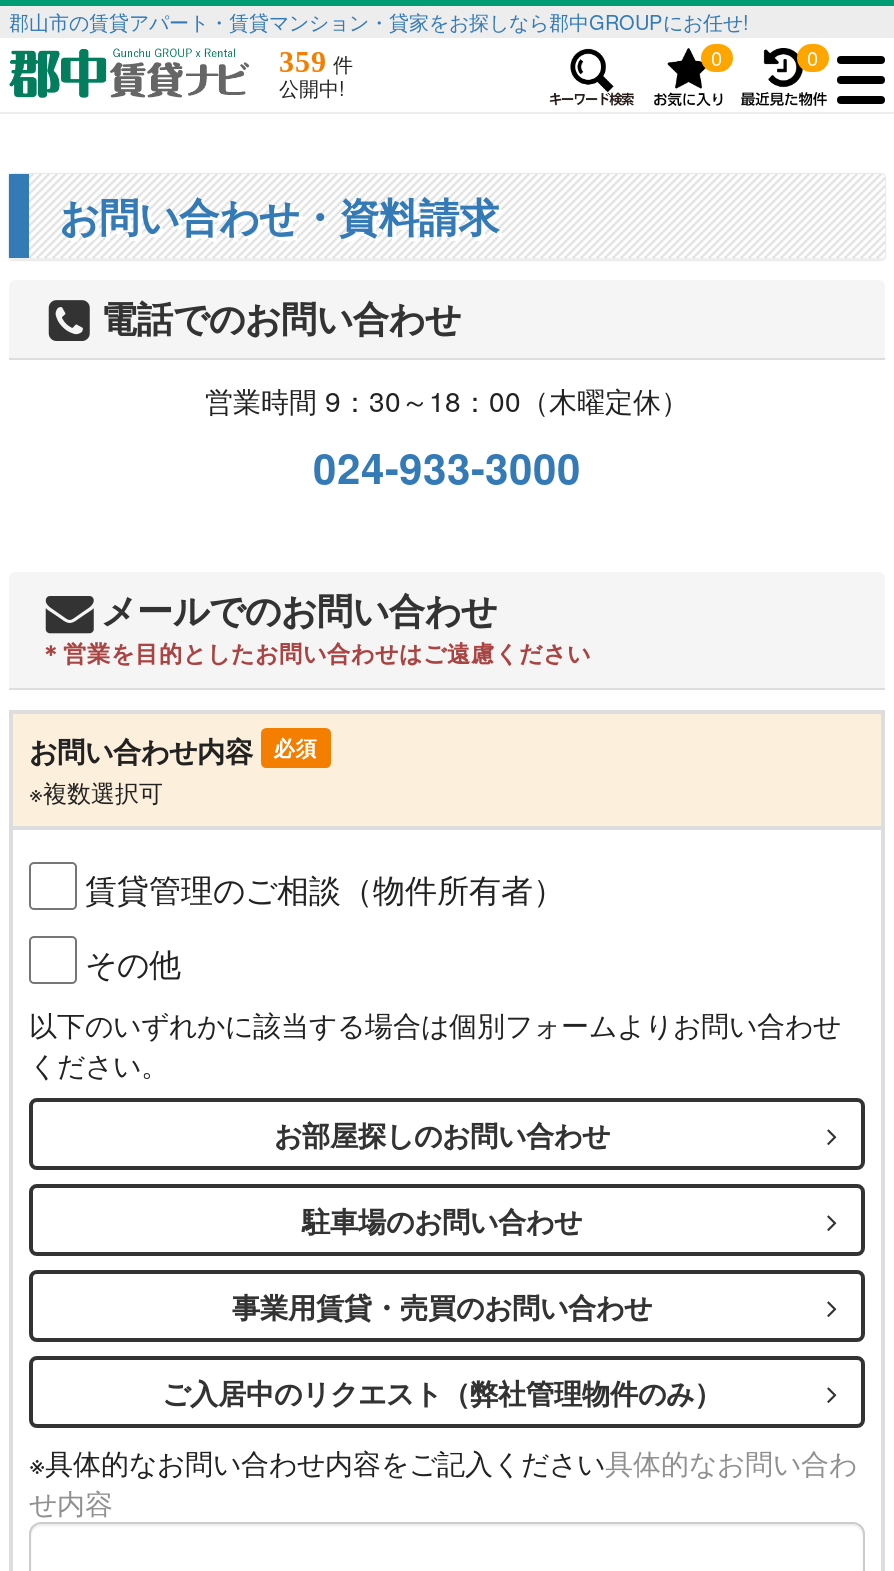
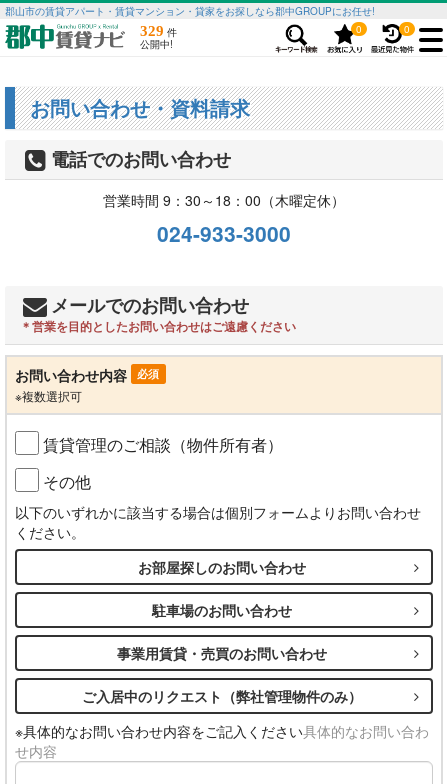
[279,46,353,78] 359件 -> [140,23,177,39] 329件

